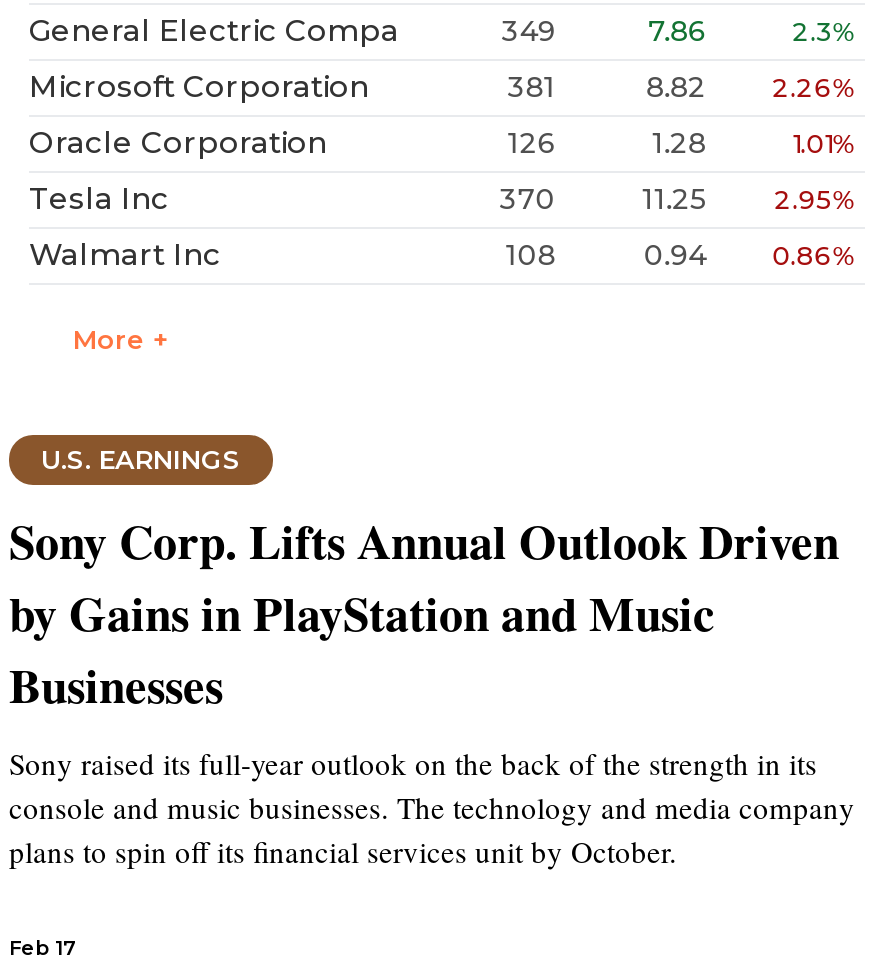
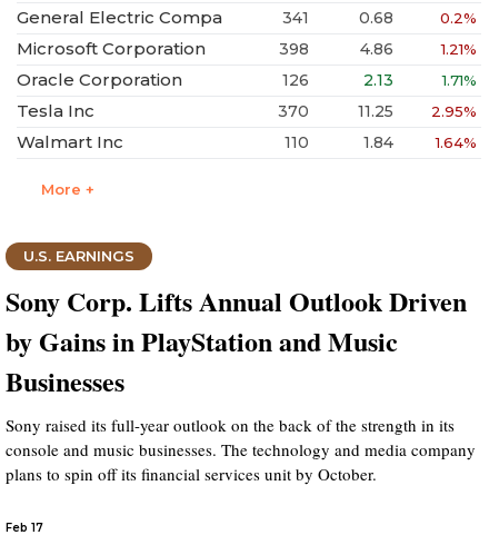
[502,12,556,48] 349 -> [283,7,309,27] 341
[648,12,706,48] 7.86 -> [359,7,393,27] 0.68
[793,14,857,46] 2.3% -> [440,8,477,26] 0.2%
[508,68,556,104] 381 -> [279,38,309,58] 398
[646,68,706,104] 8.82 -> [360,38,393,58] 4.86
[773,70,857,102] 2.26% -> [441,39,477,57] 1.21%
[652,124,706,160] 1.28 -> [363,70,393,90] 2.13
[793,126,857,158] 1.01% -> [442,71,477,88] 1.71%
[506,236,556,272] 108 -> [285,132,309,152] 110
[644,236,706,272] 0.94 -> [363,132,393,152] 1.84
[773,238,857,270] 0.86% -> [435,133,477,151] 1.64%

